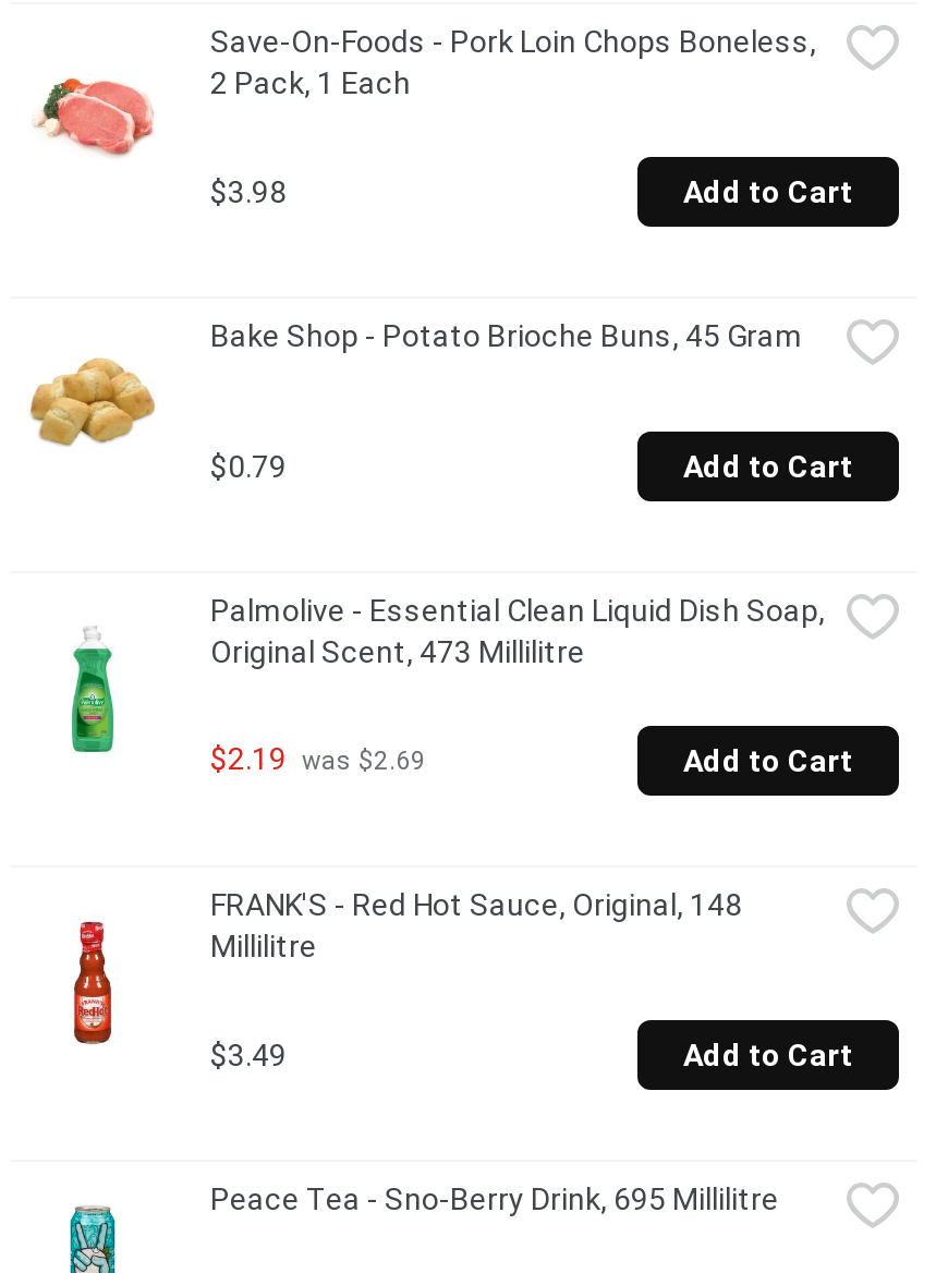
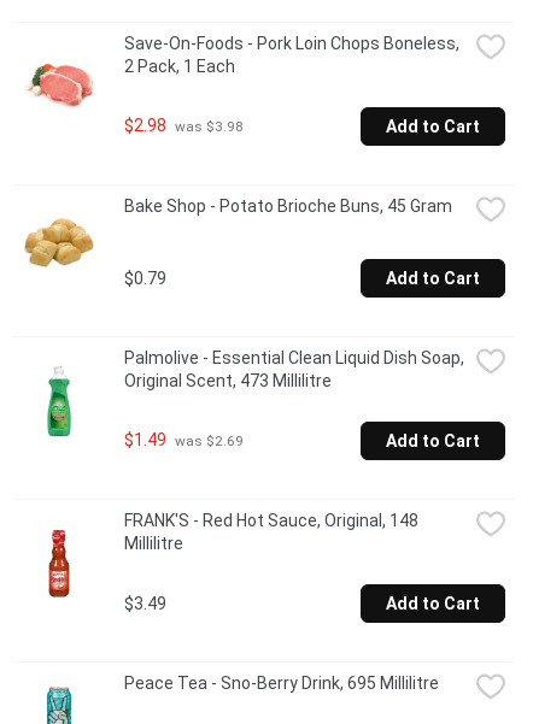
[210,174,287,209] $3.98 -> [124,116,244,135] $2.98 was $3.98
[210,742,426,776] $2.19 was $2.69 -> [124,430,244,450] $1.49 was $2.69

